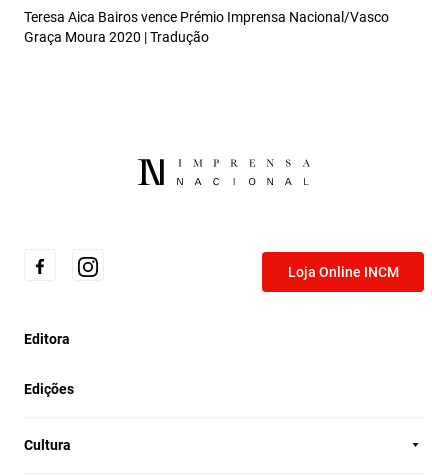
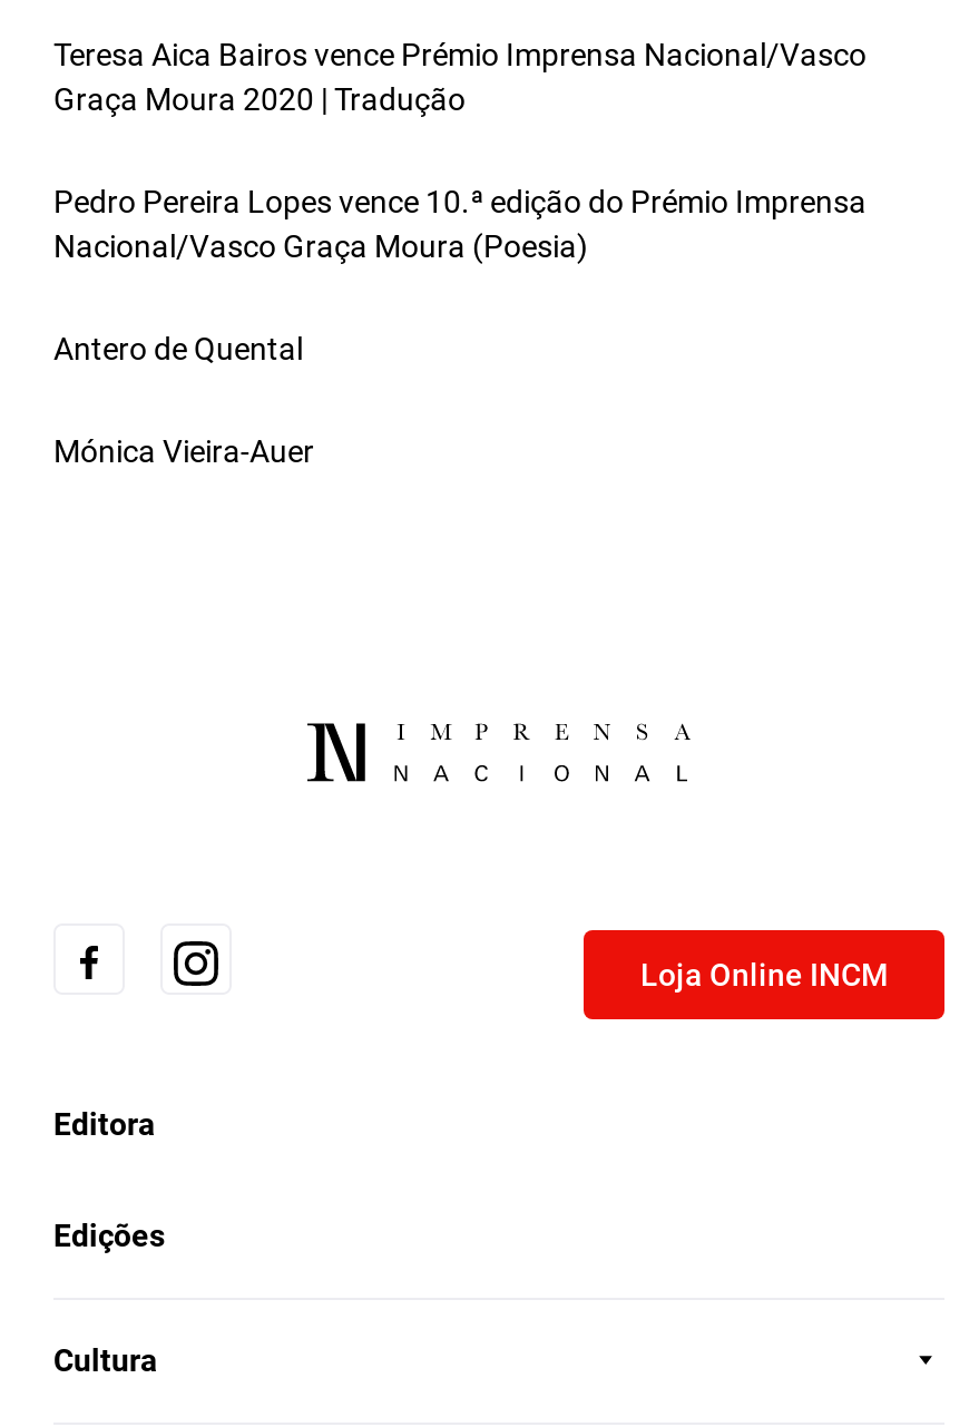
none -> [53,184,867,470] Pedro Pereira Lopes vence 10.ª edição do Prémio Imprensa | Nacional/Vasco Graça Moura (Poesia) | Antero de Quental | Mónica Vieira-Auer

